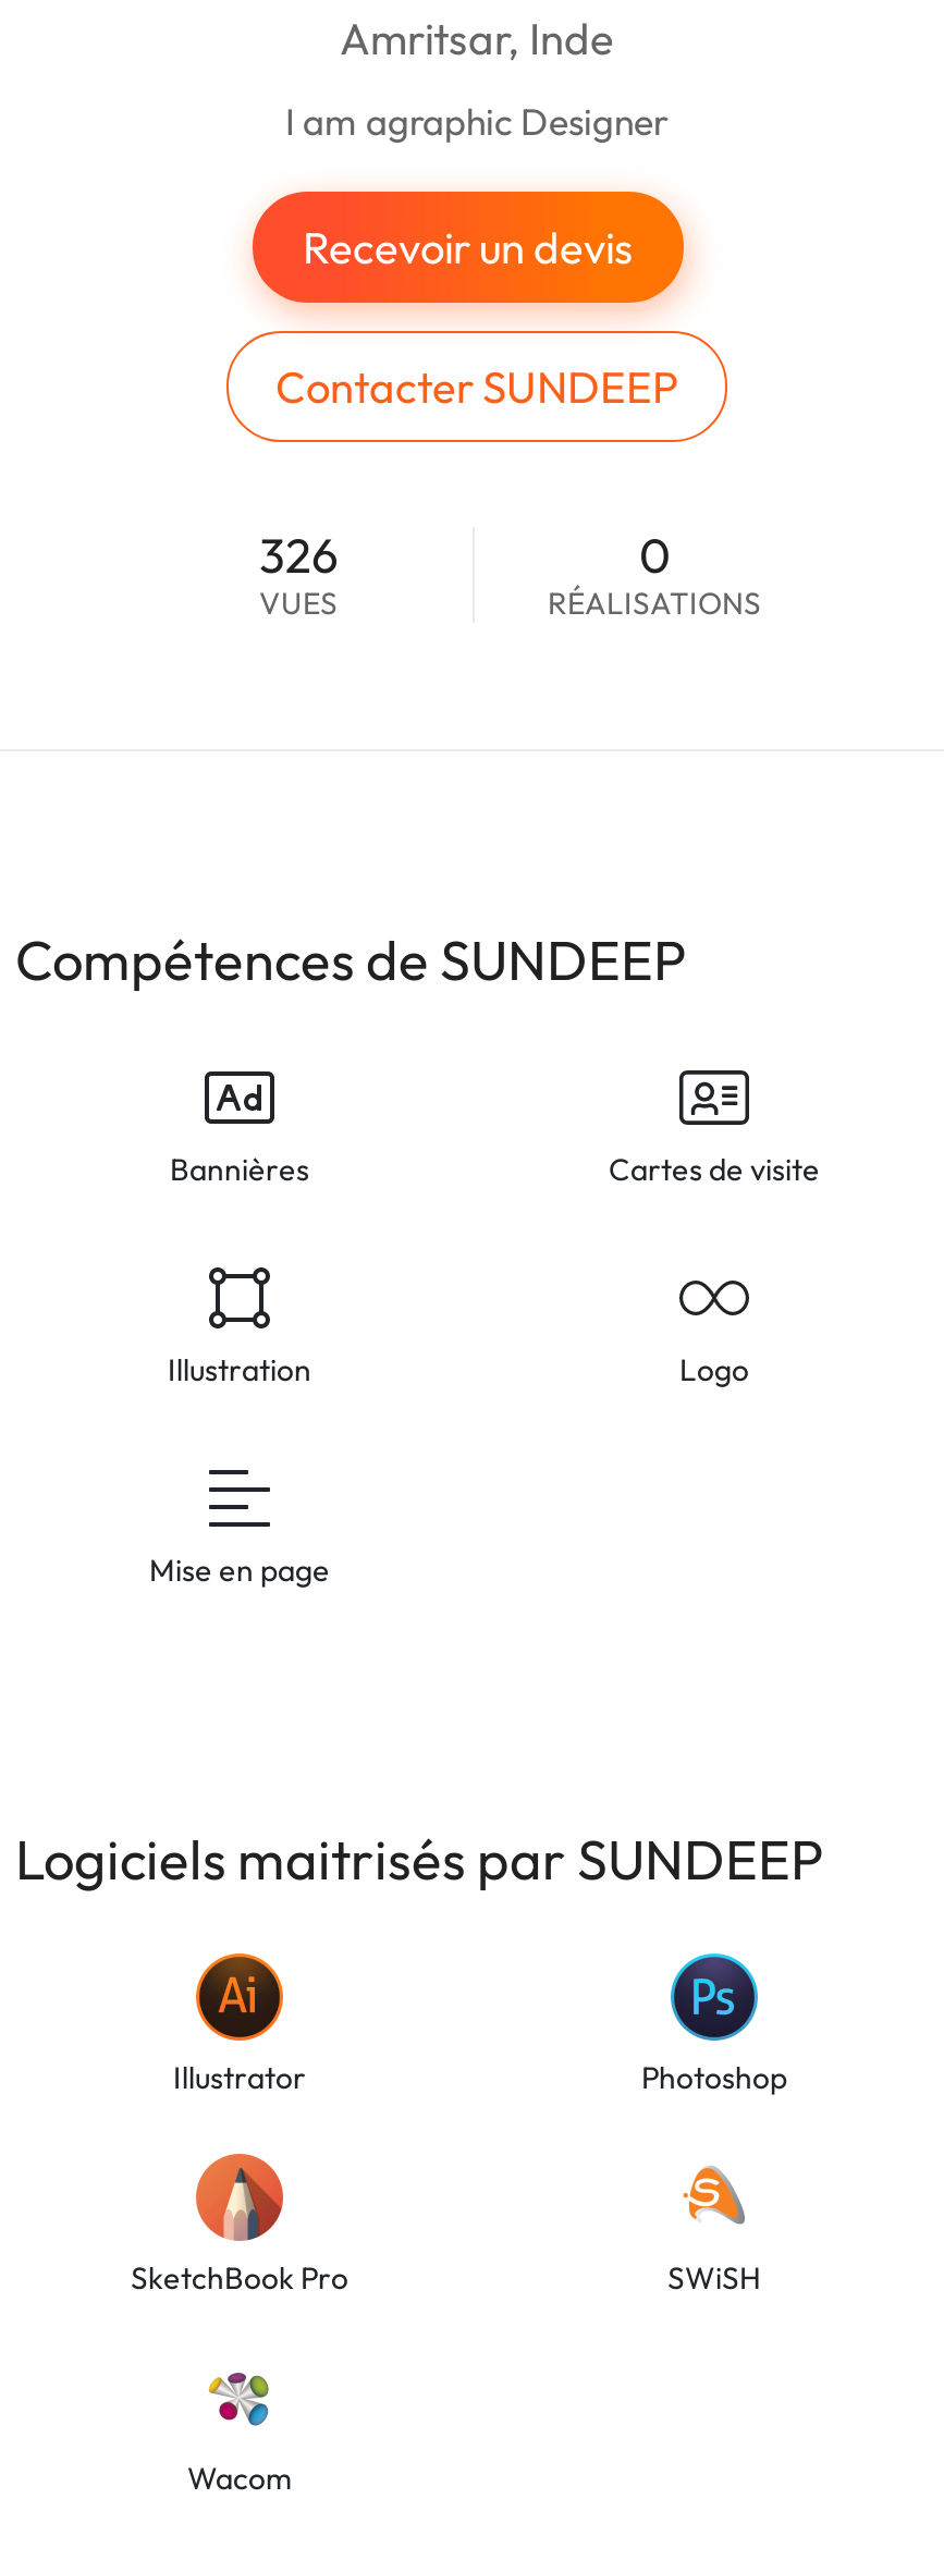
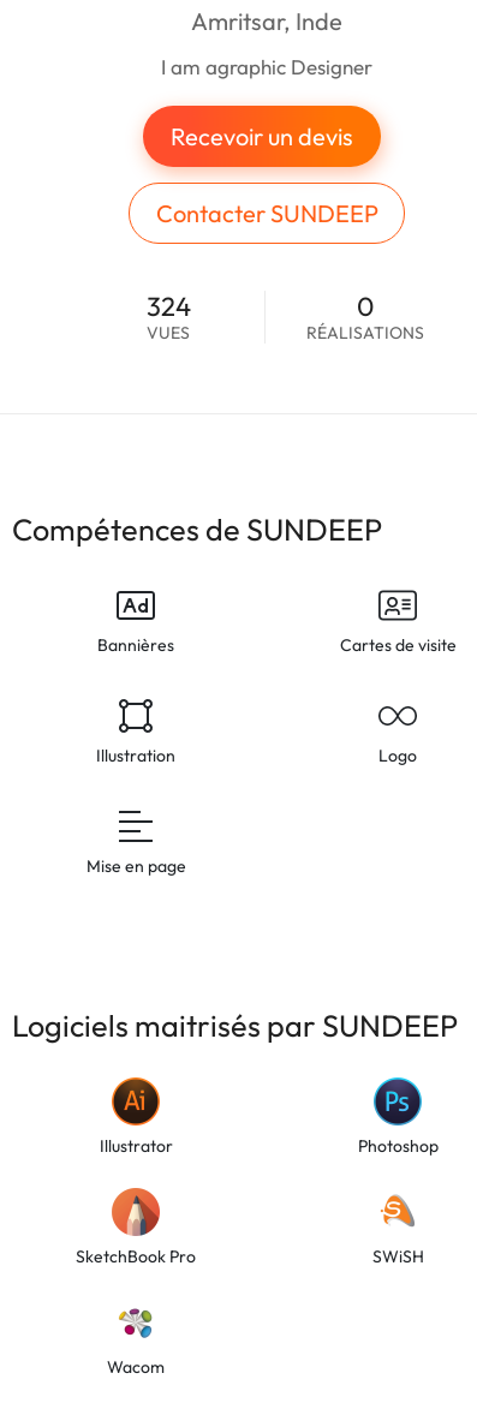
[259,524,338,585] 326 -> [146,289,190,323] 324

